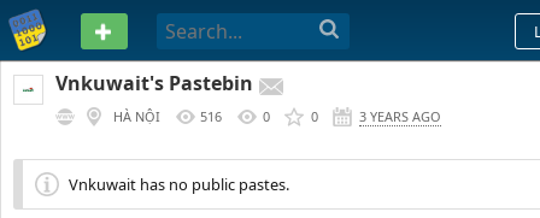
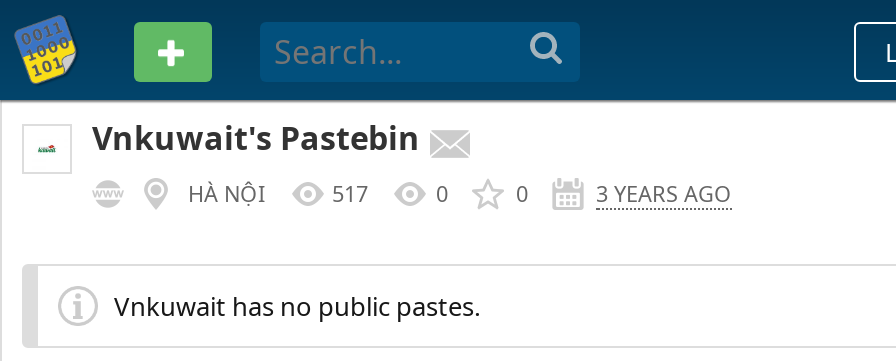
[200,107,222,125] 516 -> [332,178,368,208] 517

